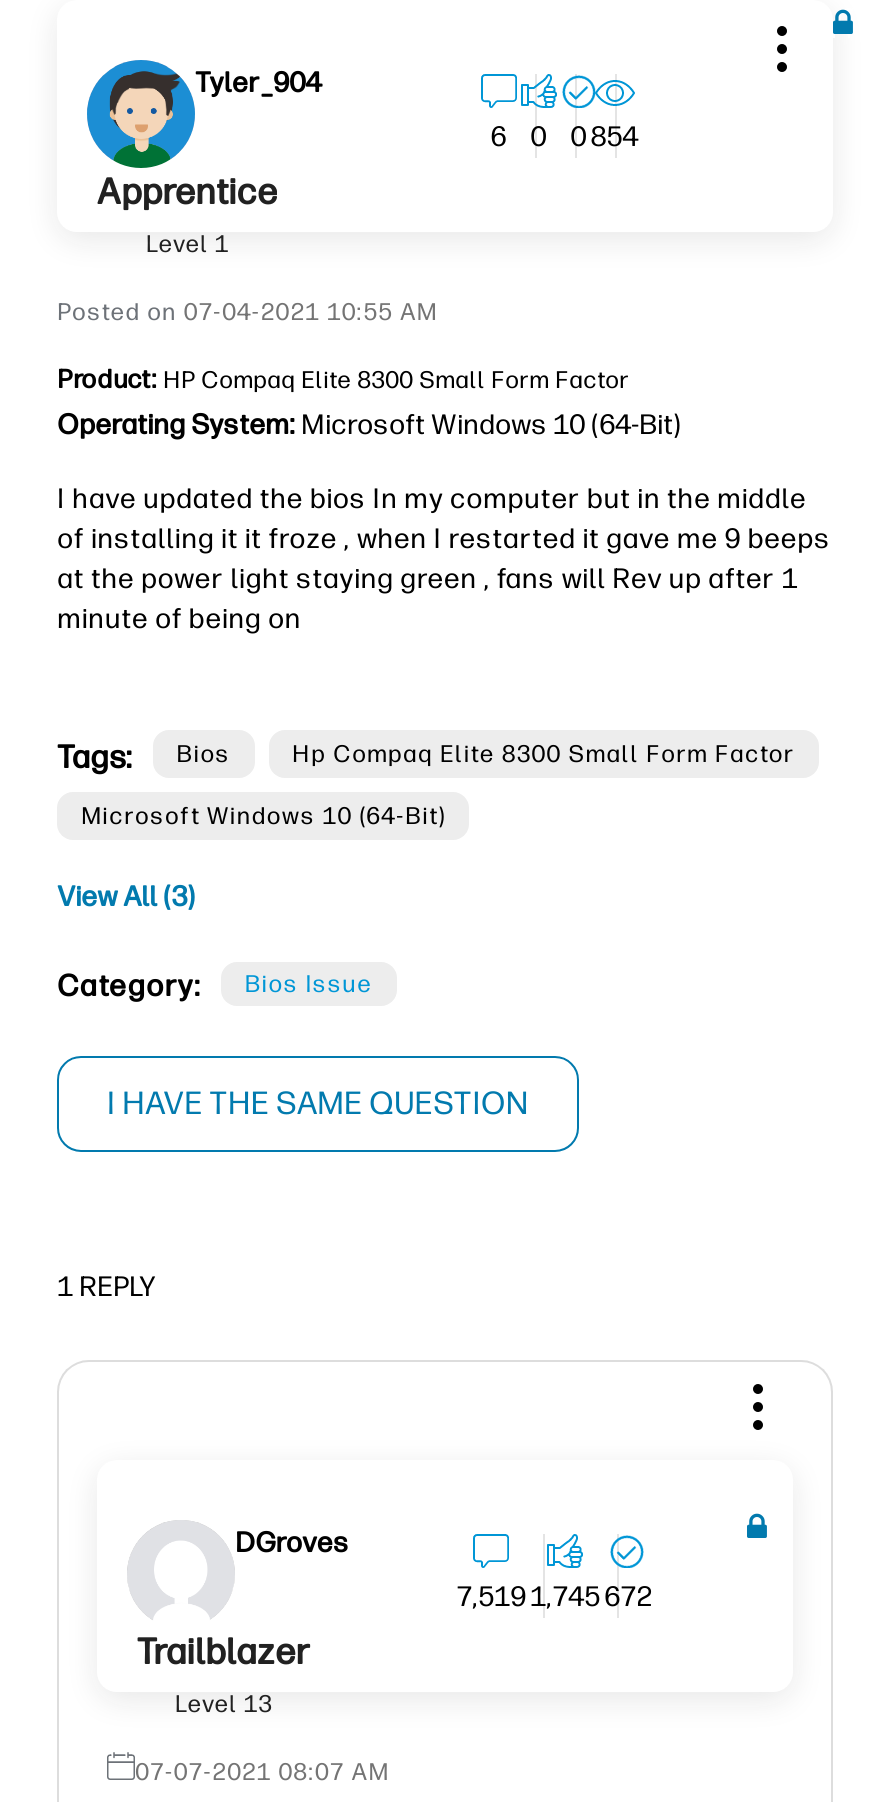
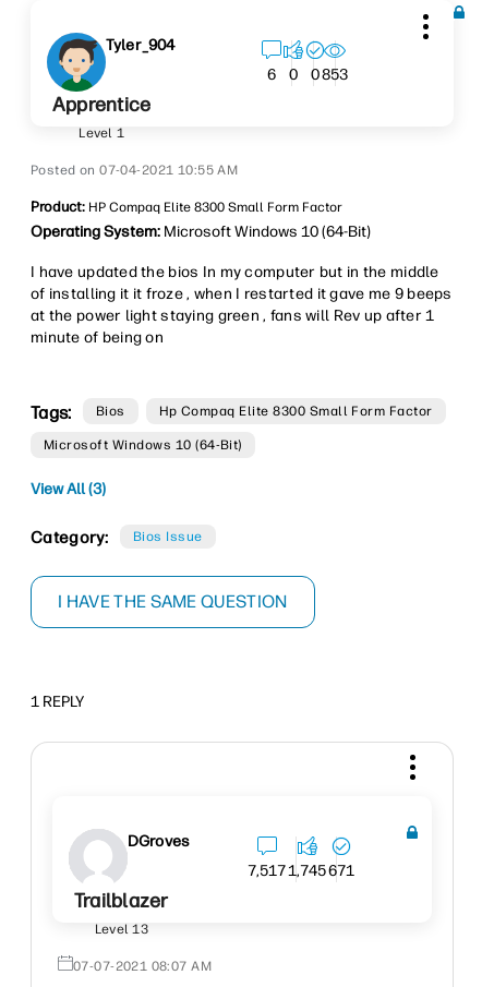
[490,119,638,154] 6 0 0 854 -> [267,65,347,84] 6 0 0 853
[456,1580,652,1614] 7,519 1,745 672 -> [248,862,355,880] 7,517 1,745 671

